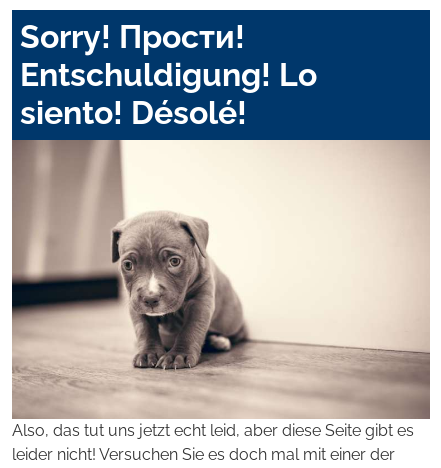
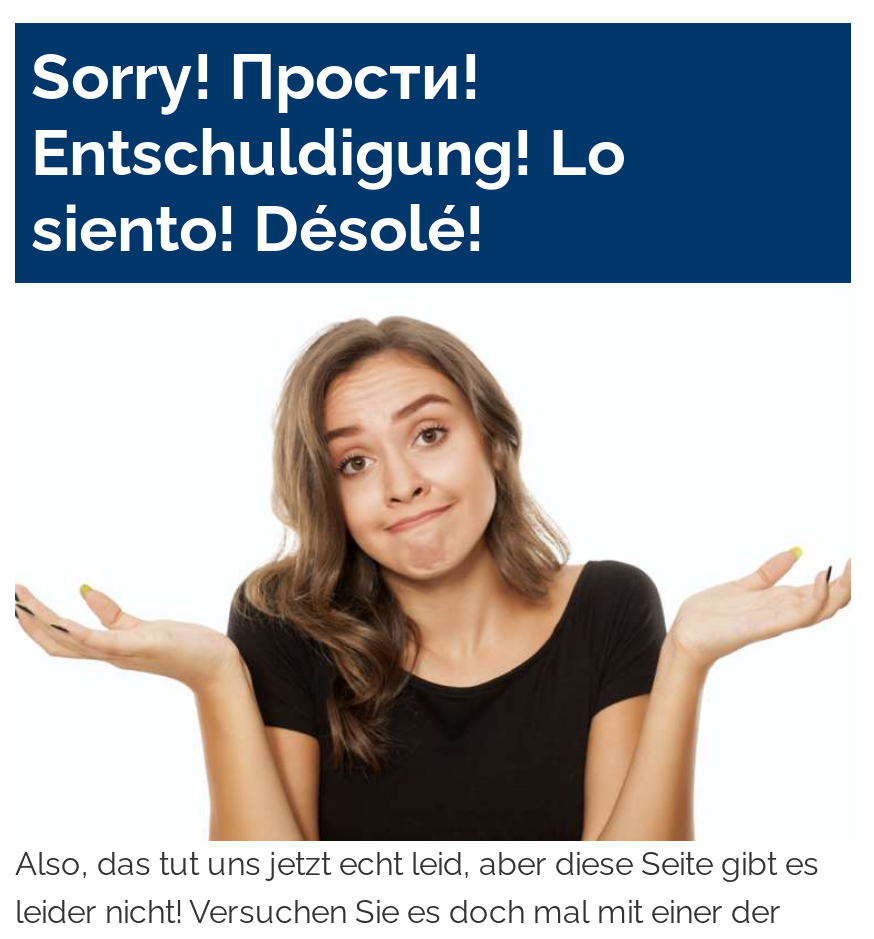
[11,139,431,420] [image] -> [13,281,851,841] [image]

